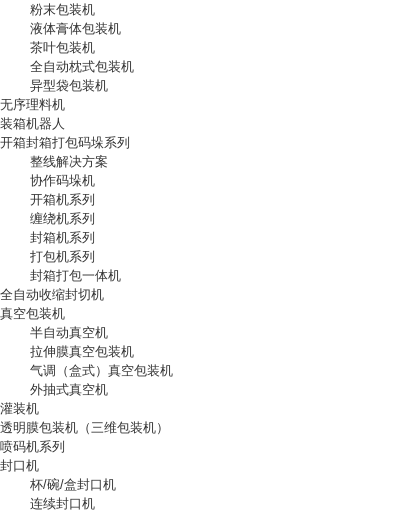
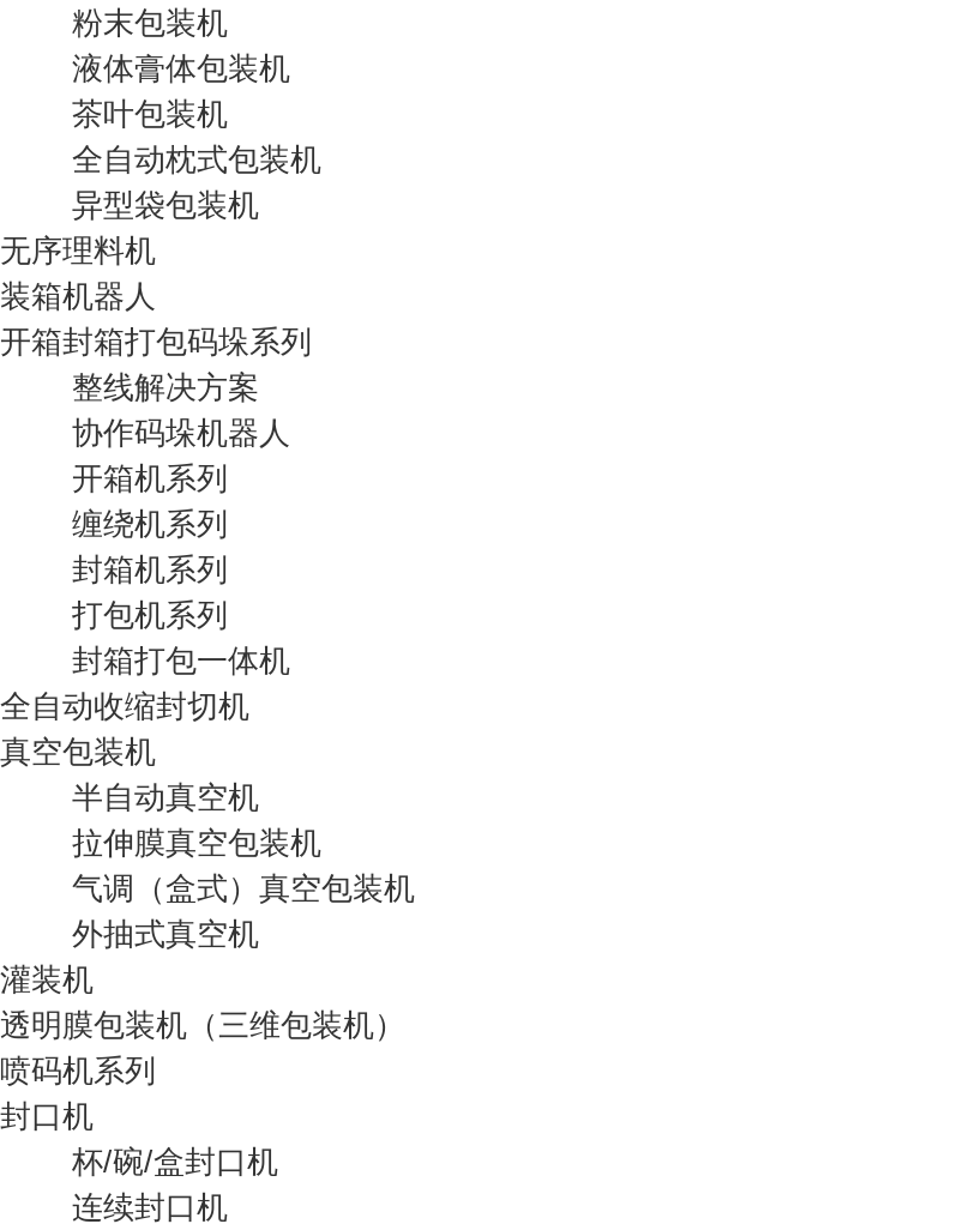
[30,173,95,188] 协作码垛机 -> [72,414,290,450] 协作码垛机器人

